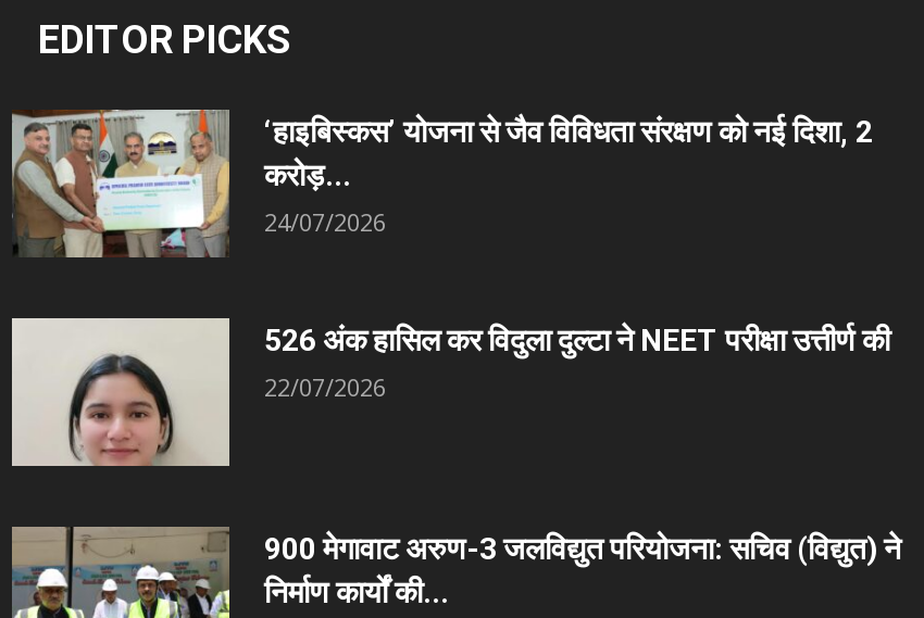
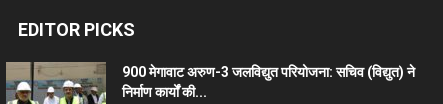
[12,108,890,402] [image] | ‘हाइबिस्कस’ योजना से जैव विविधता संरक्षण को नई दिशा, 2 | करोड़... | 24/07/2026 | 526 अंक हासिल कर विदुला दुल्टा ने NEET परीक्षा उत्तीर्ण की | 22/07/2026 -> none
[10,316,229,468] [image] -> none

